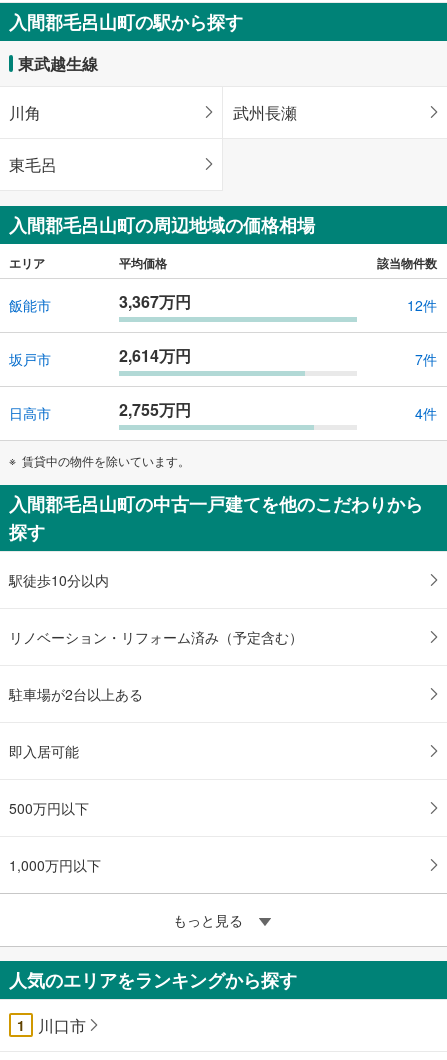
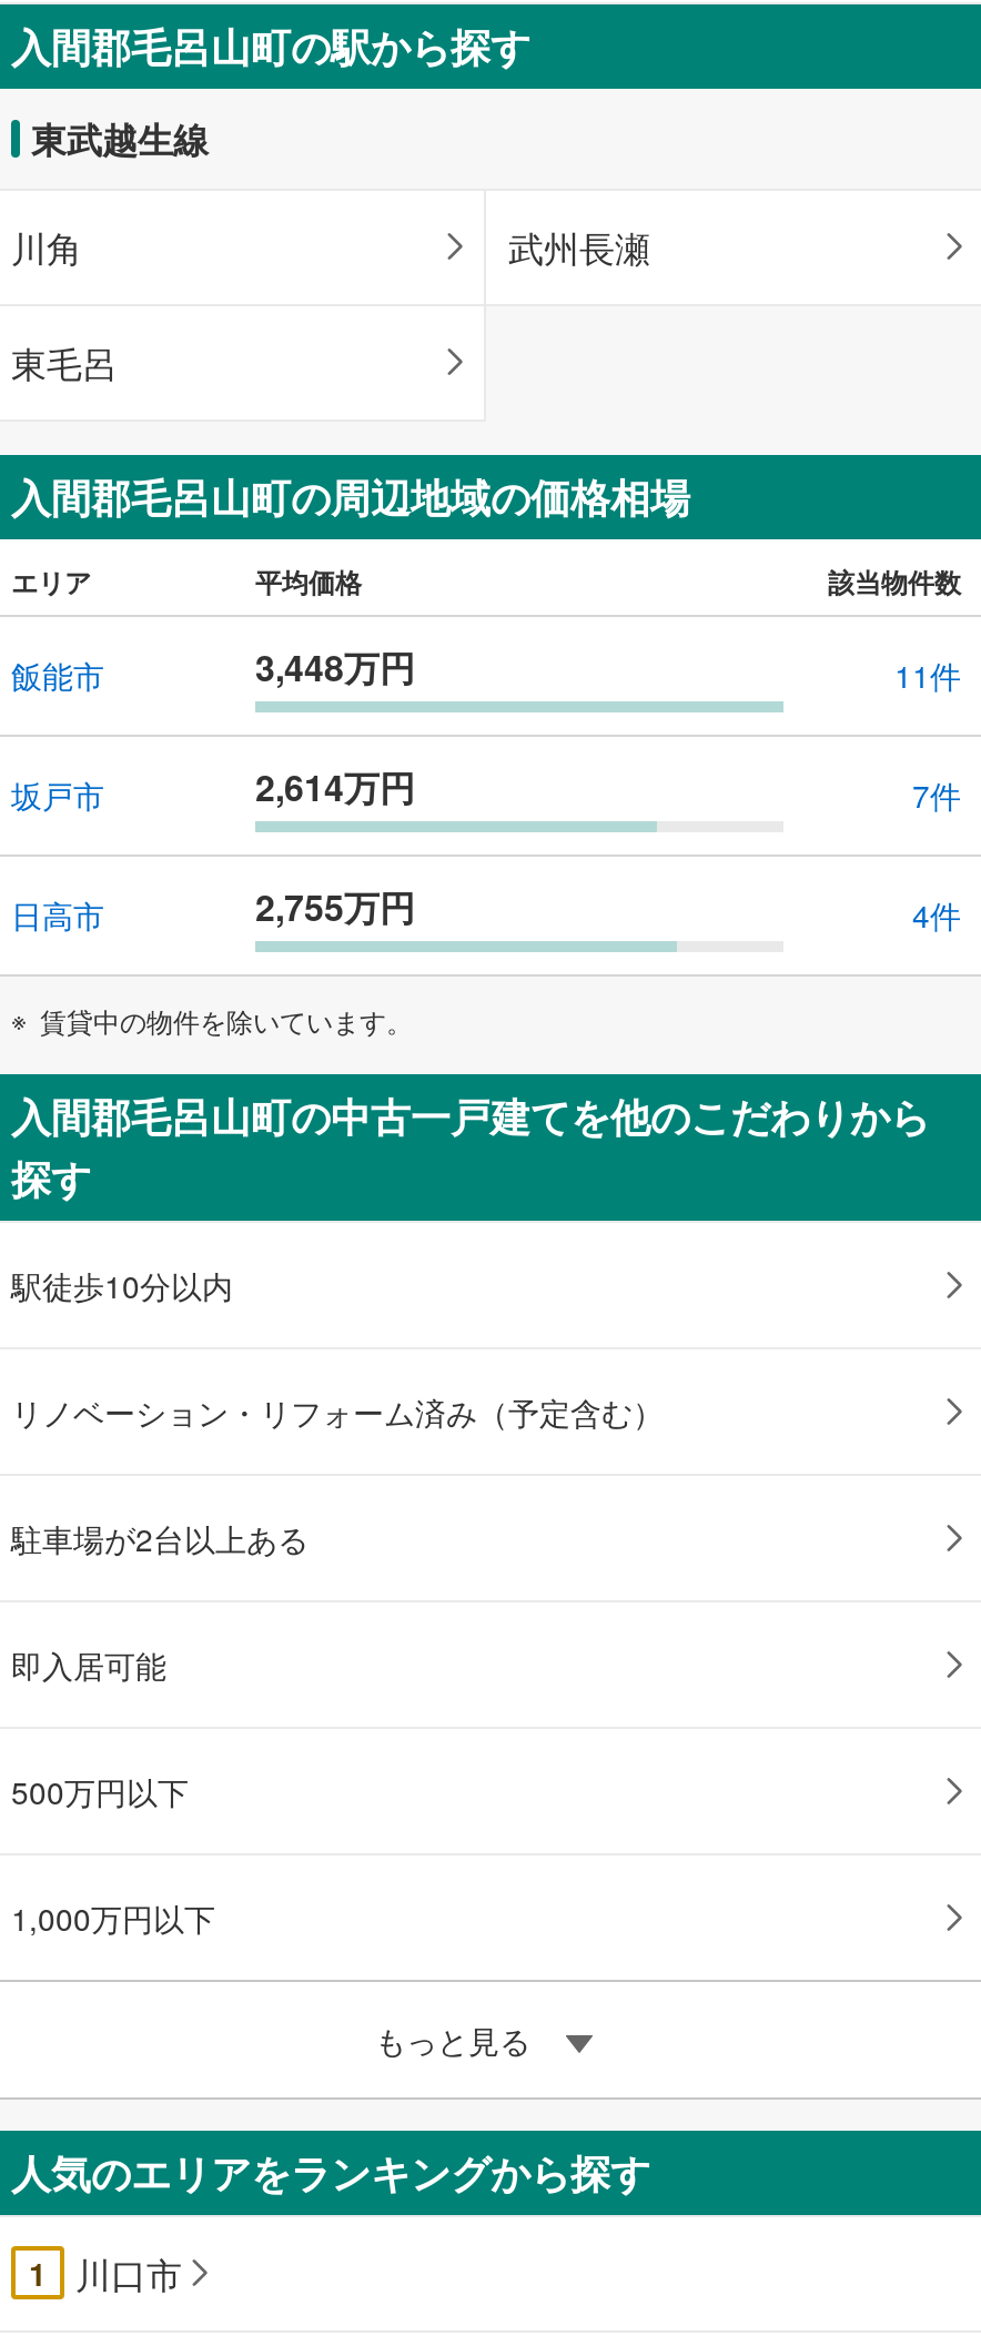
[119,290,191,313] 3,367万円 -> [255,641,415,692] 3,448万円
[407,295,437,315] 12件 -> [894,653,961,698] 11件

